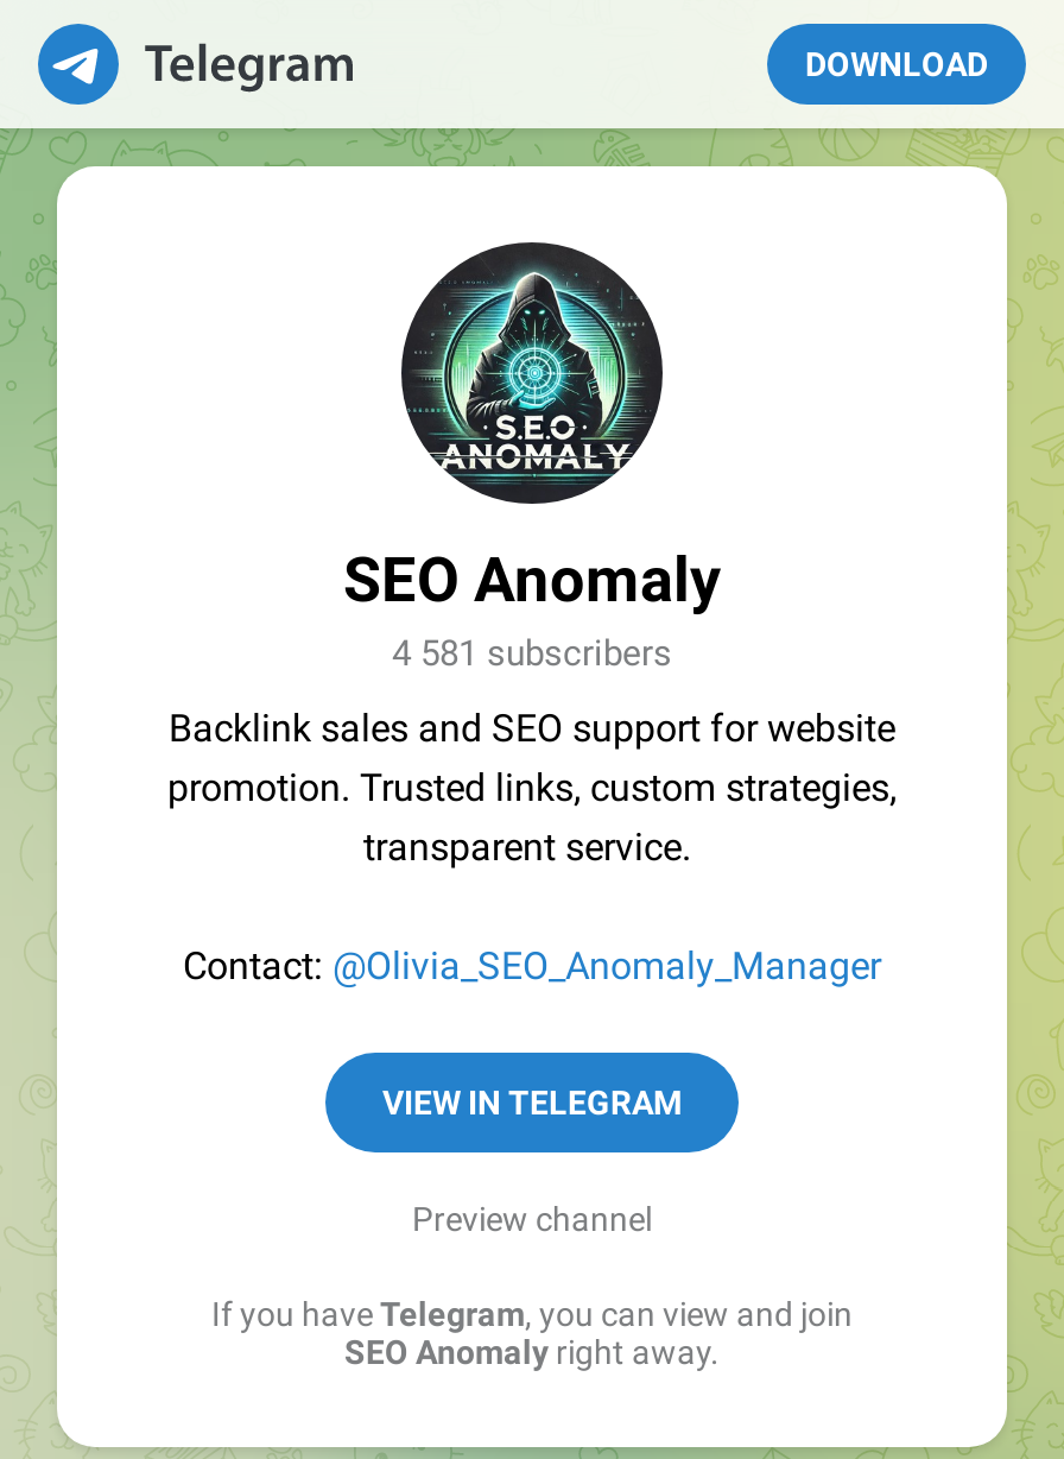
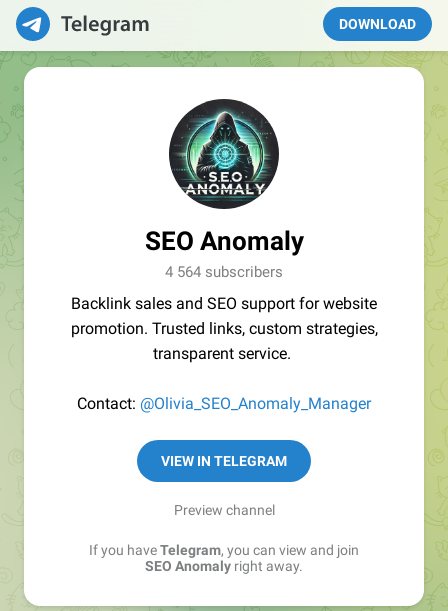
[392,632,672,675] 4 581 subscribers -> [165,263,283,281] 4 564 subscribers

